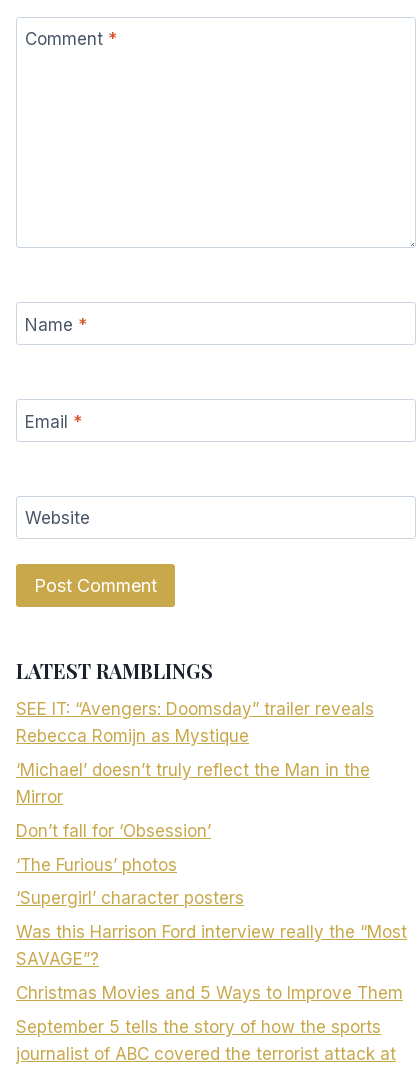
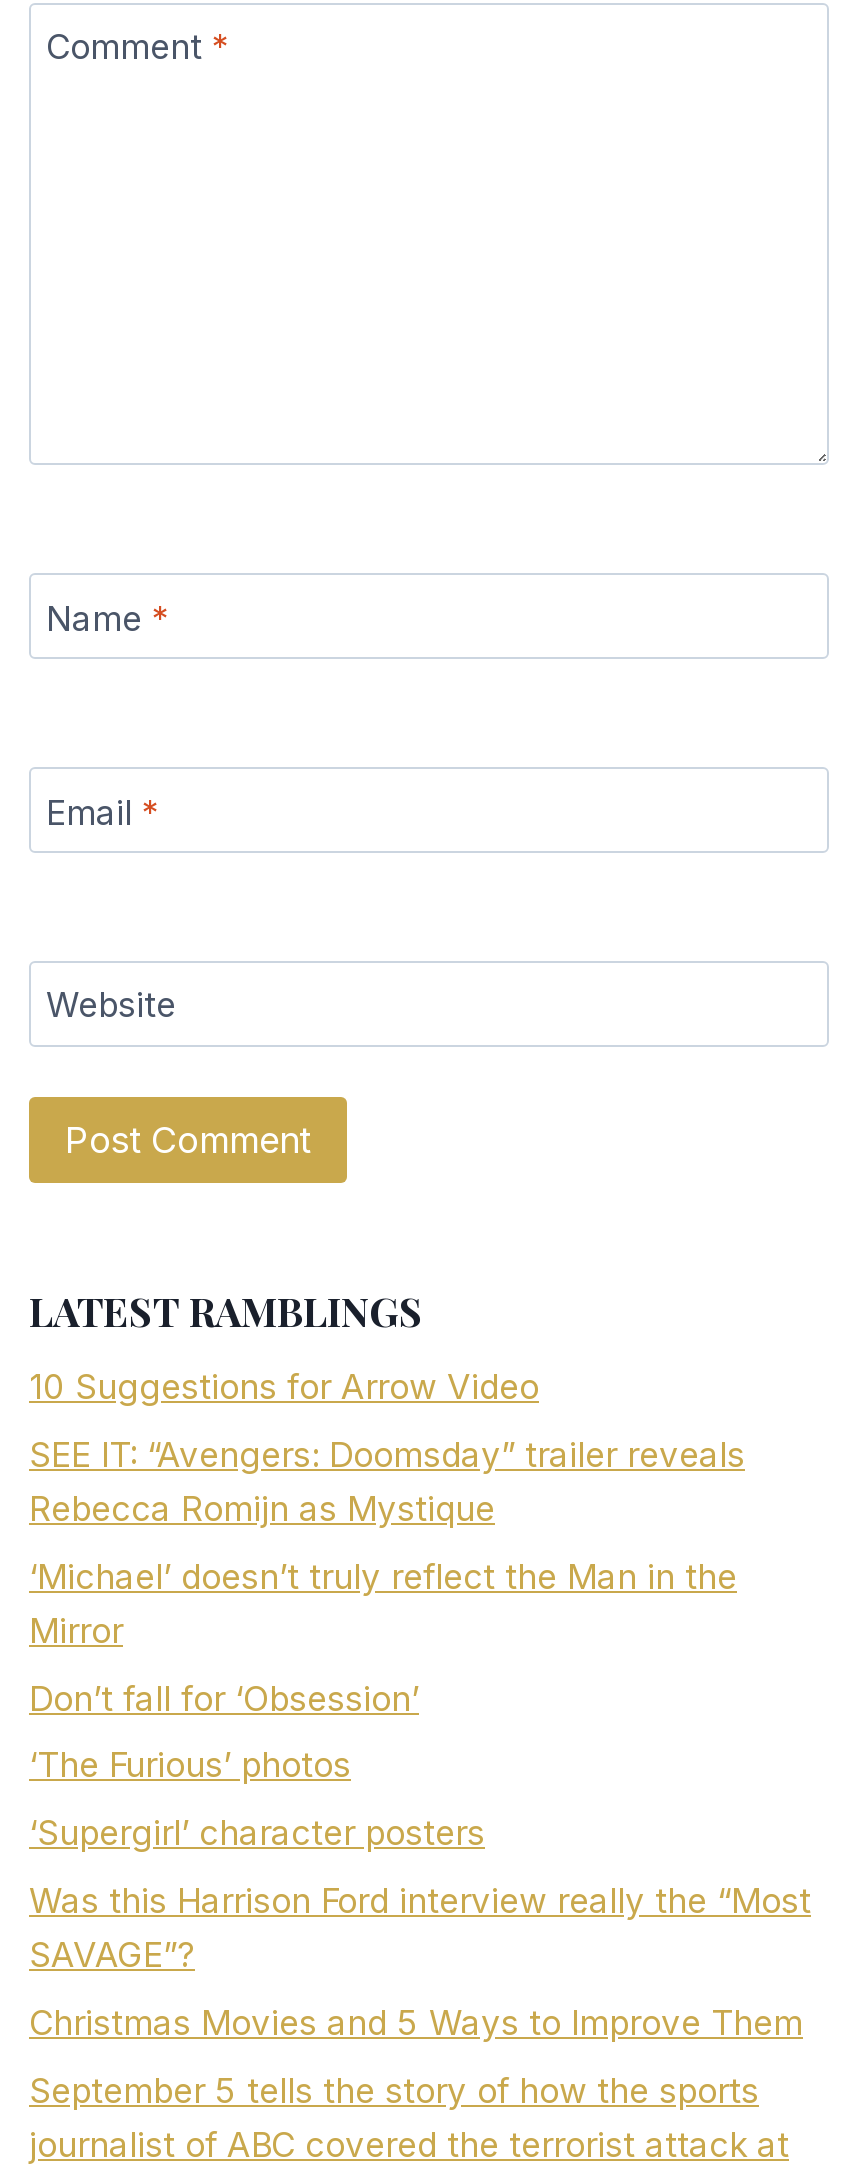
none -> [29,1367,539,1407] 10 Suggestions for Arrow Video

